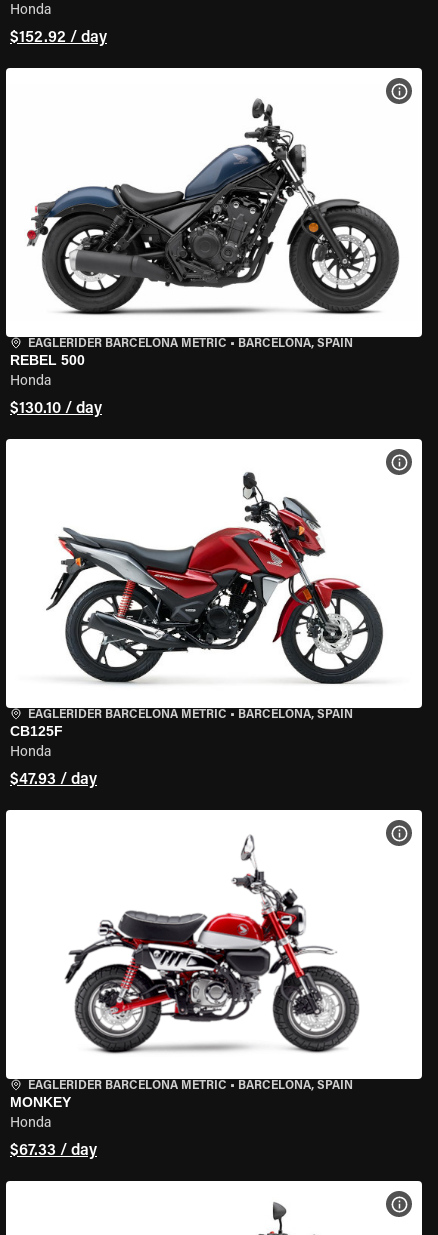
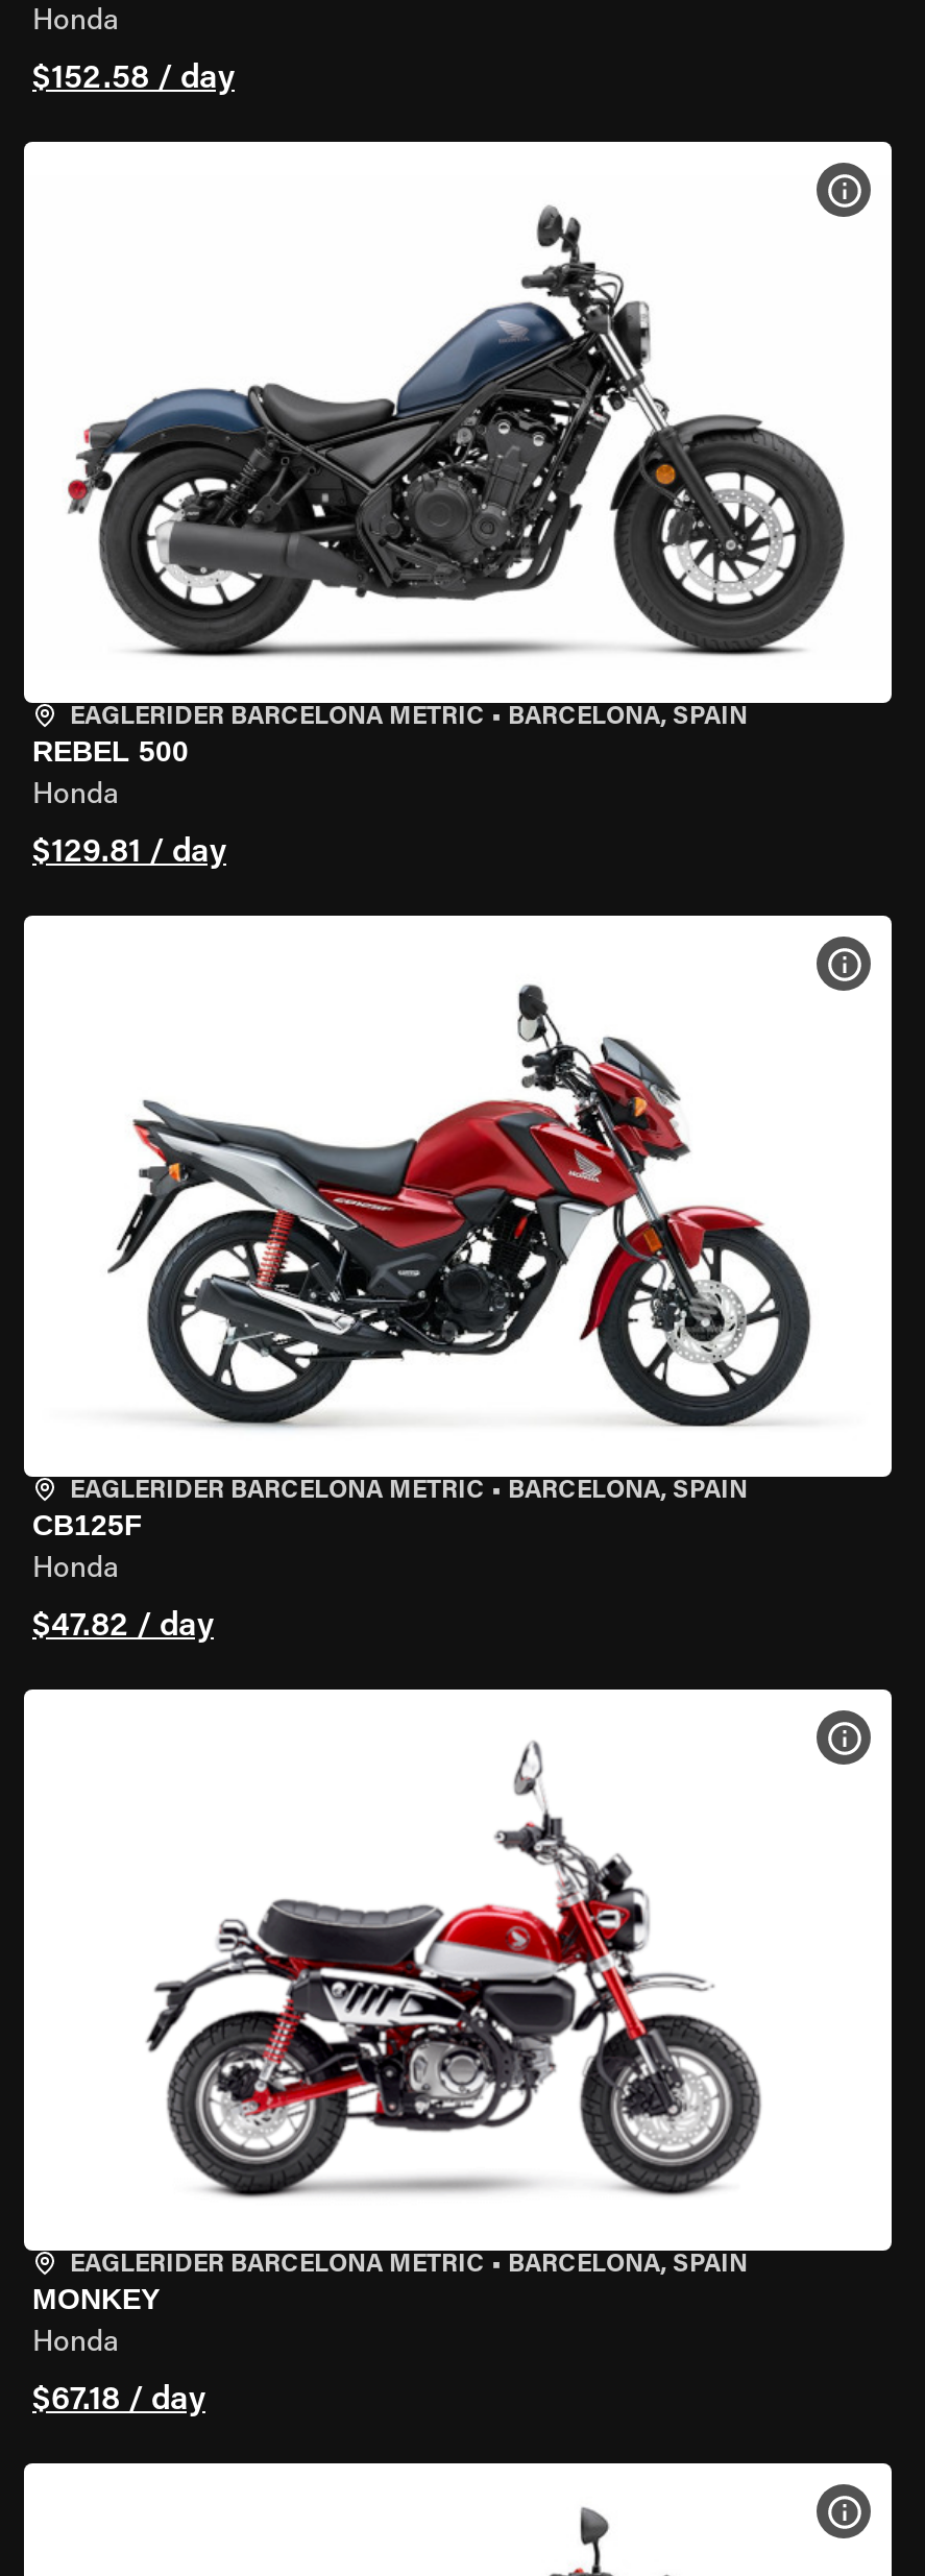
[10,30,107,46] $152.92 / day -> [32,63,235,96] $152.58 / day
[10,401,102,417] $130.10 / day -> [32,836,226,870] $129.81 / day
[10,772,97,788] $47.93 / day -> [32,1610,214,1644] $47.82 / day
[10,1143,97,1159] $67.33 / day -> [32,2384,205,2417] $67.18 / day

